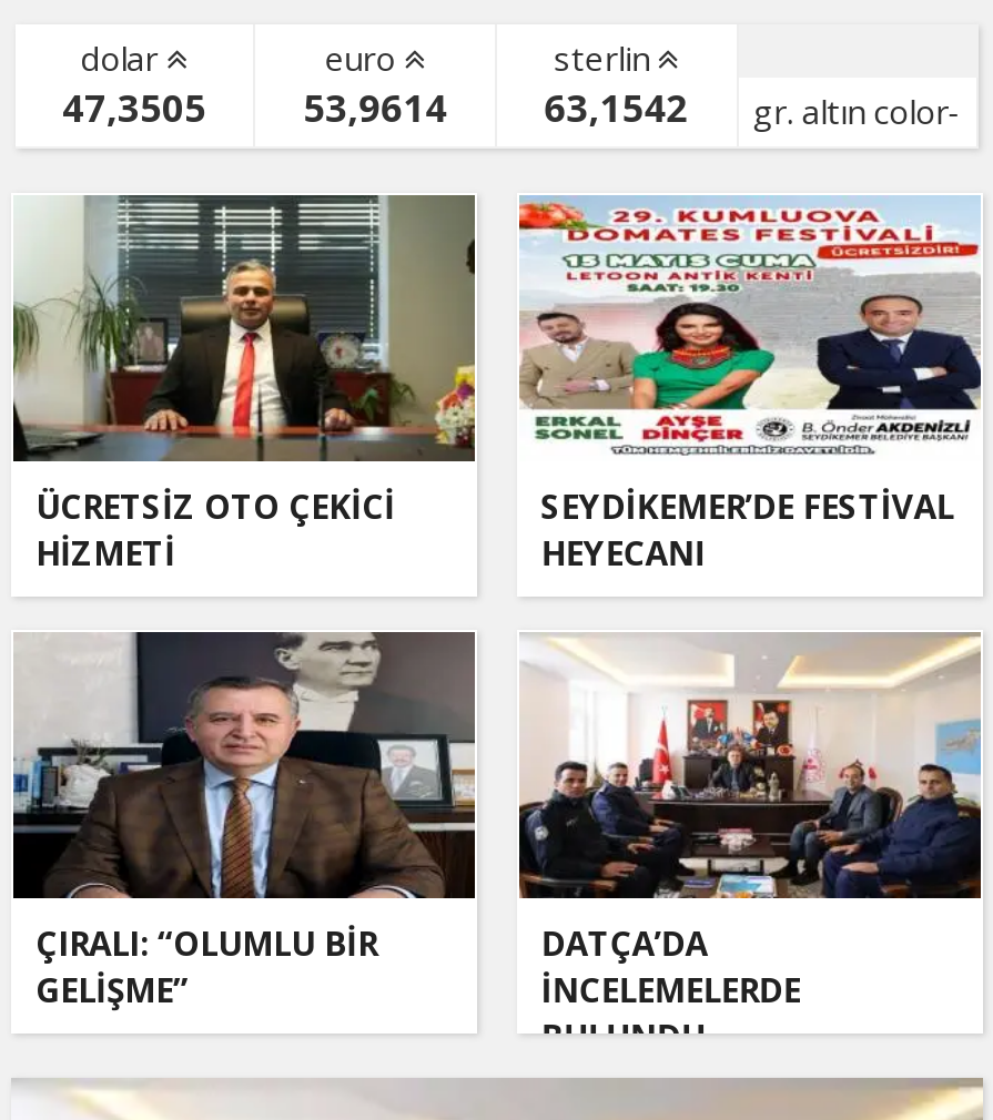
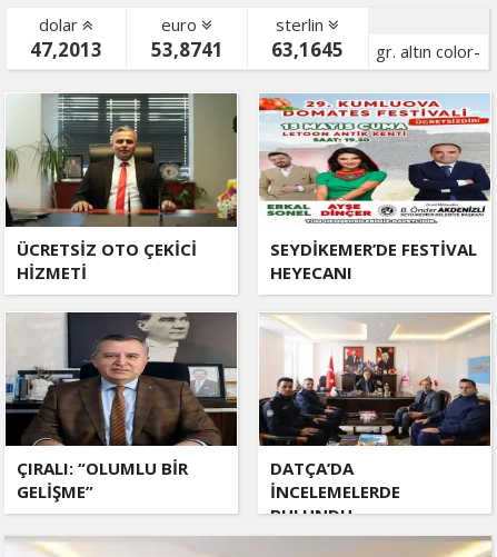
[62,82,206,133] 47,3505 -> [30,37,102,62] 47,2013
[303,82,448,133] 53,9614 -> [151,37,223,62] 53,8741
[544,82,689,133] 63,1542 -> [272,37,344,62] 63,1645

